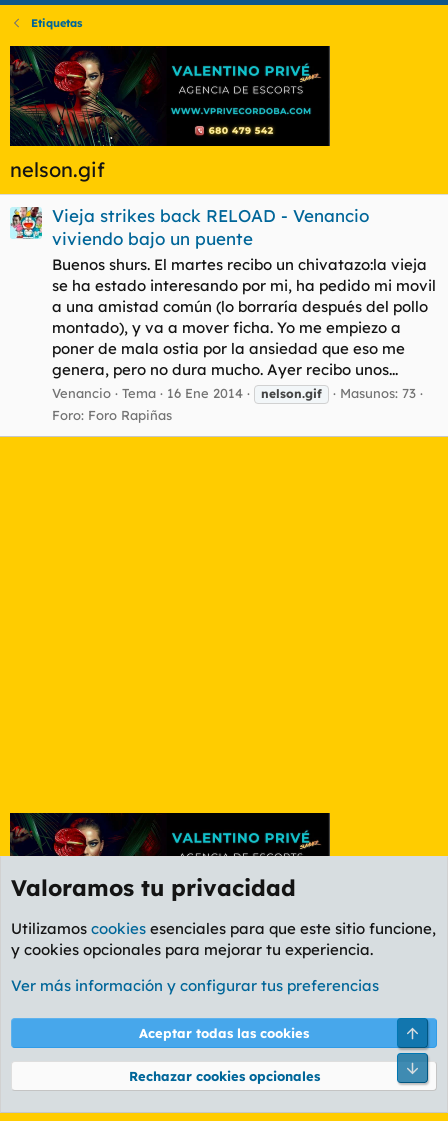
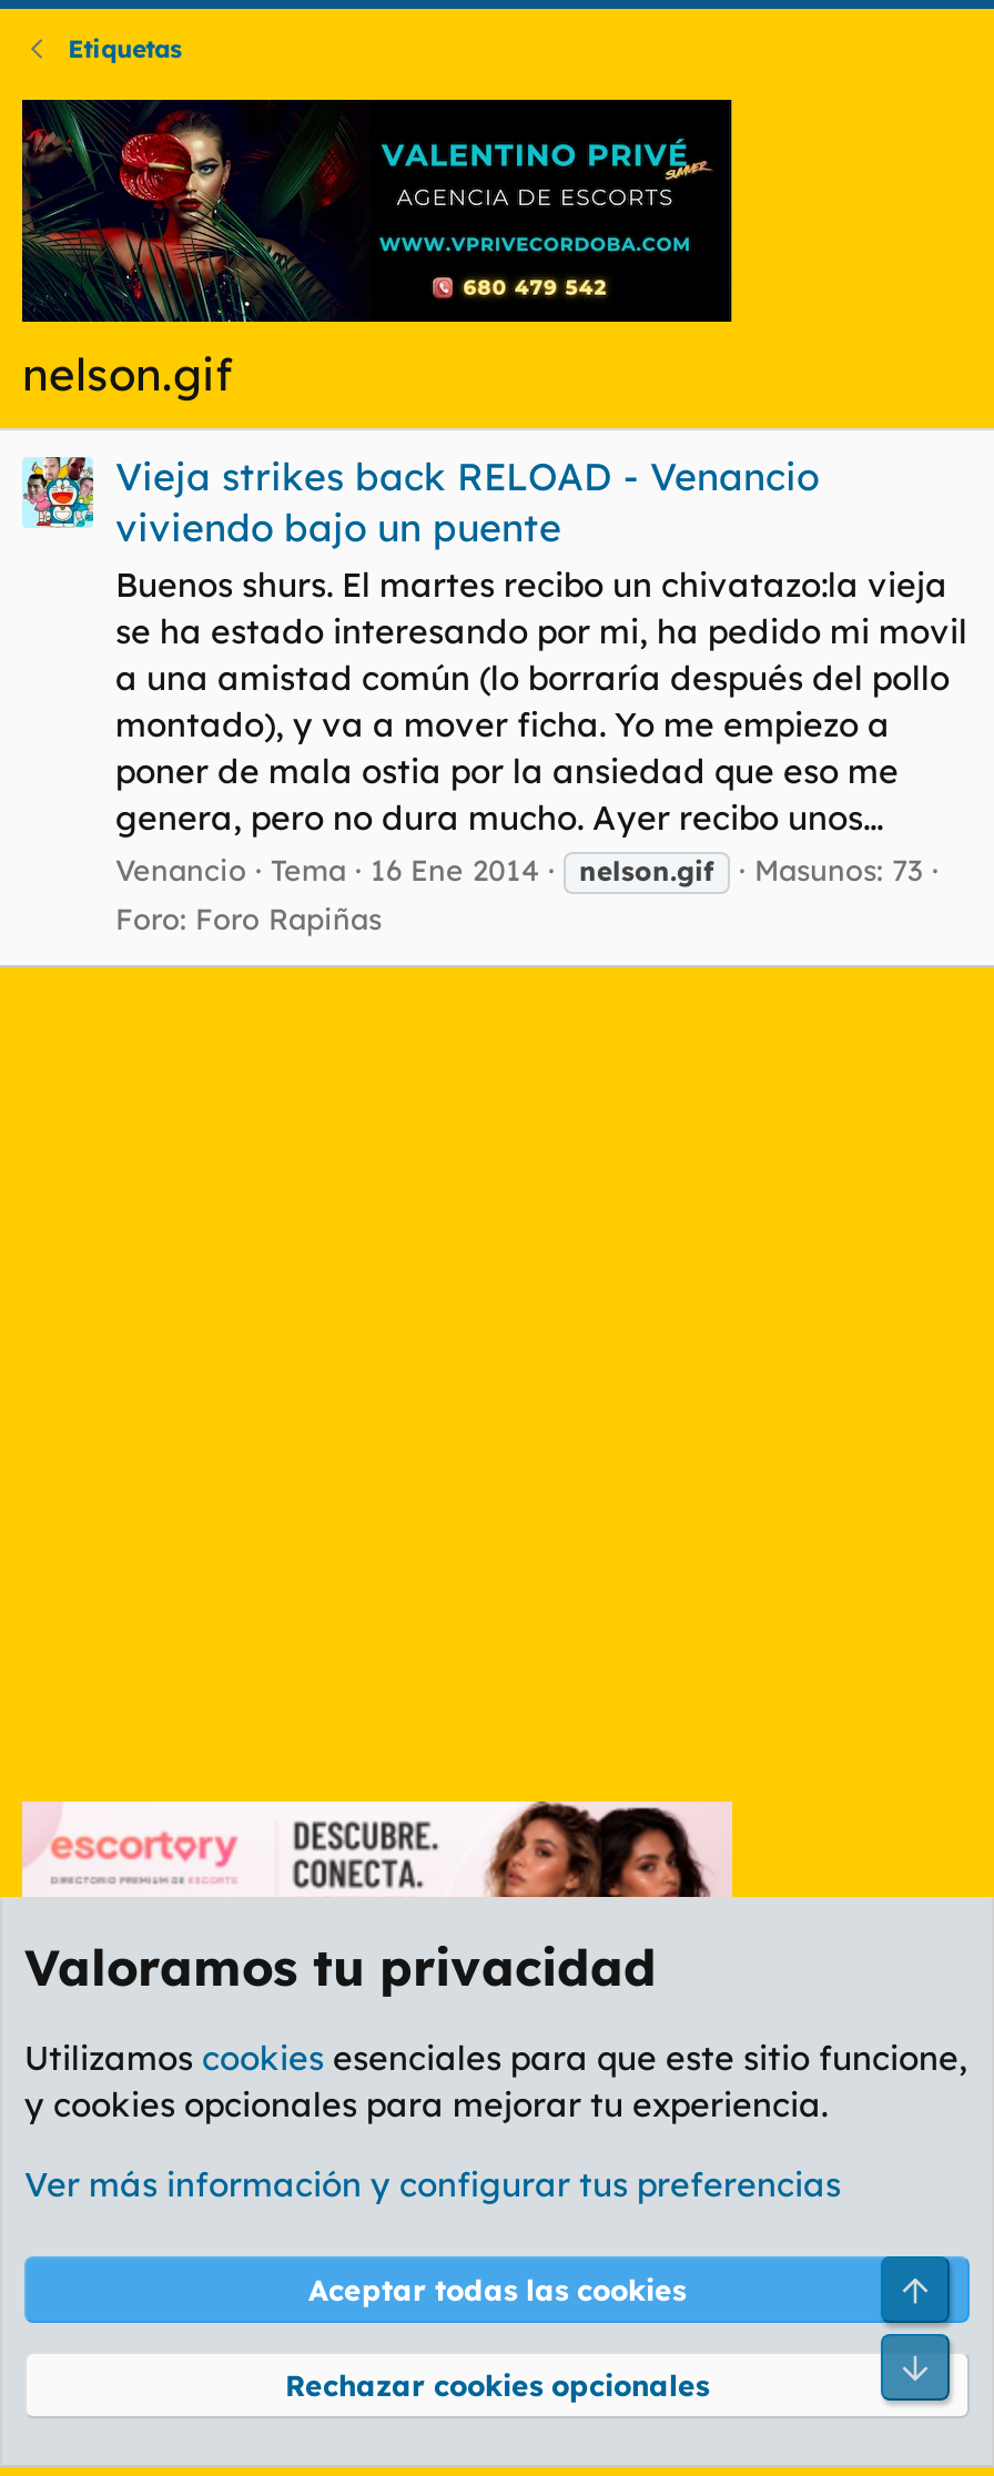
[9,812,331,857] [image] -> [20,1799,734,1899] [image]

